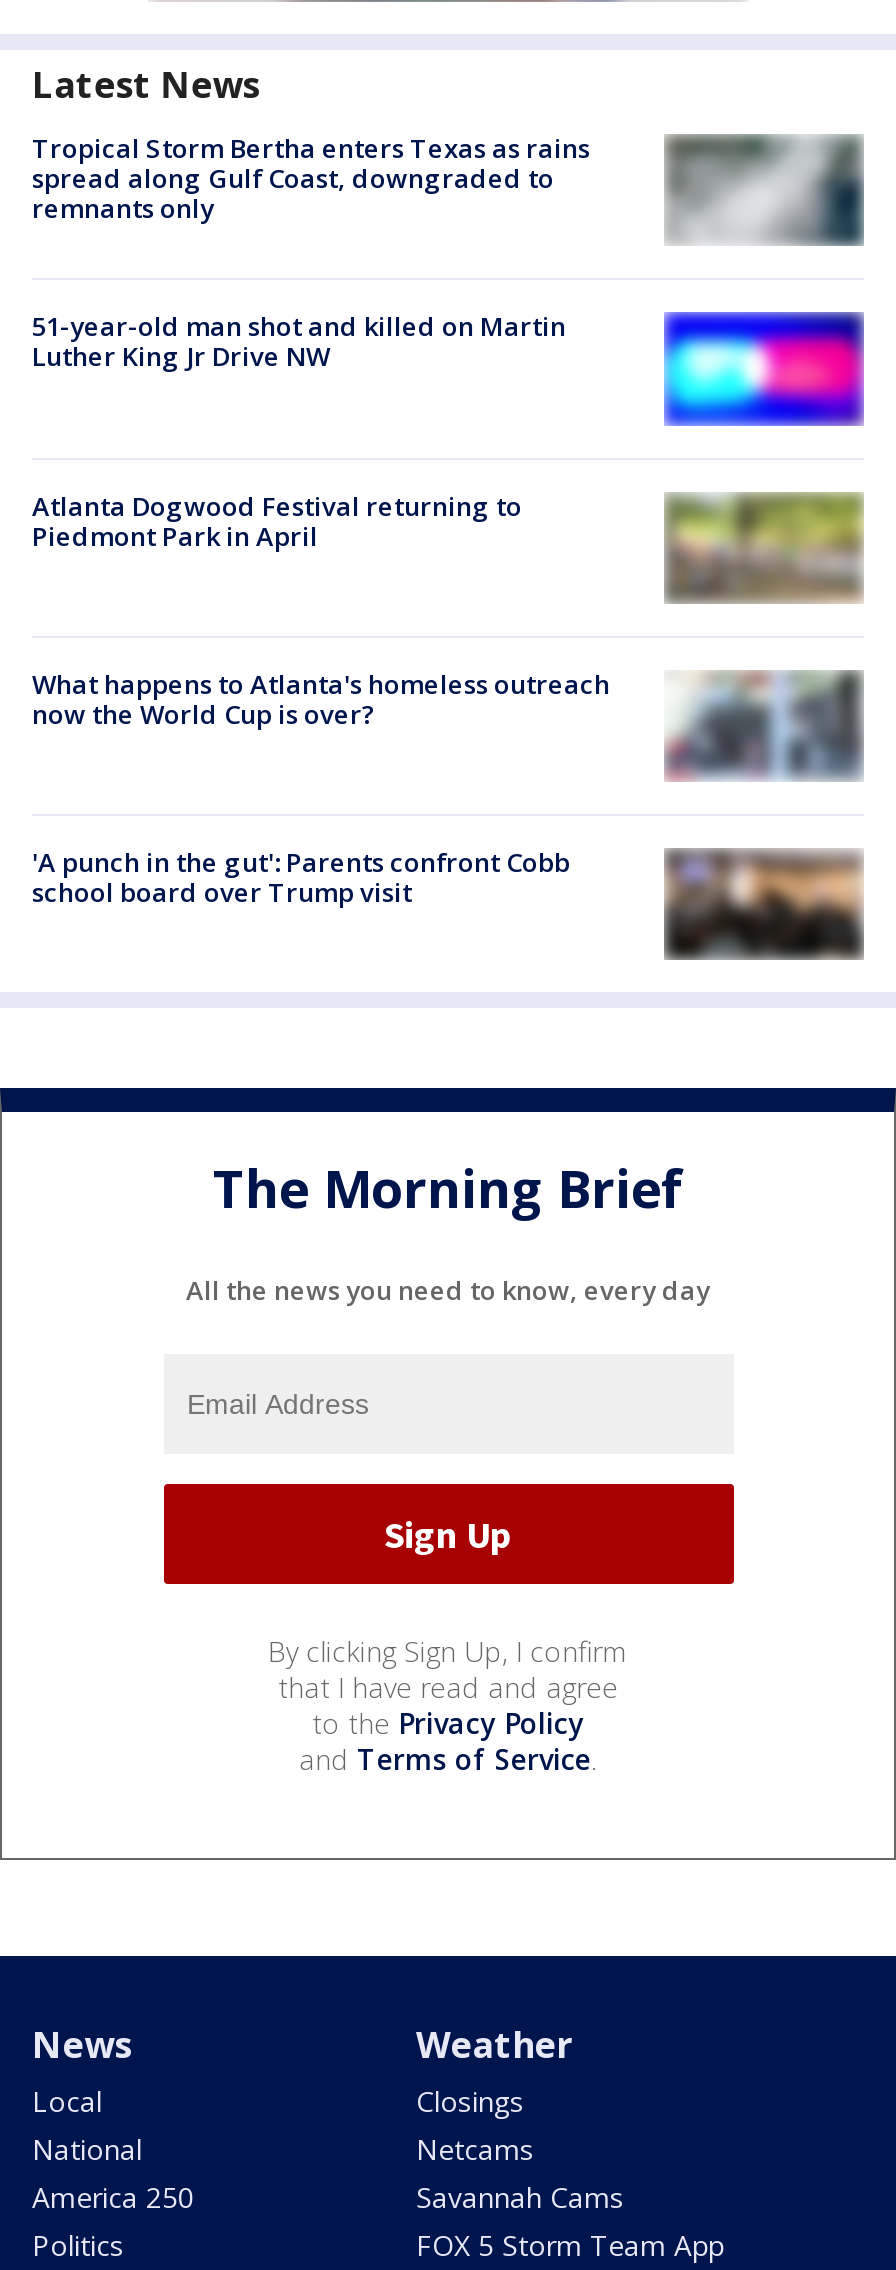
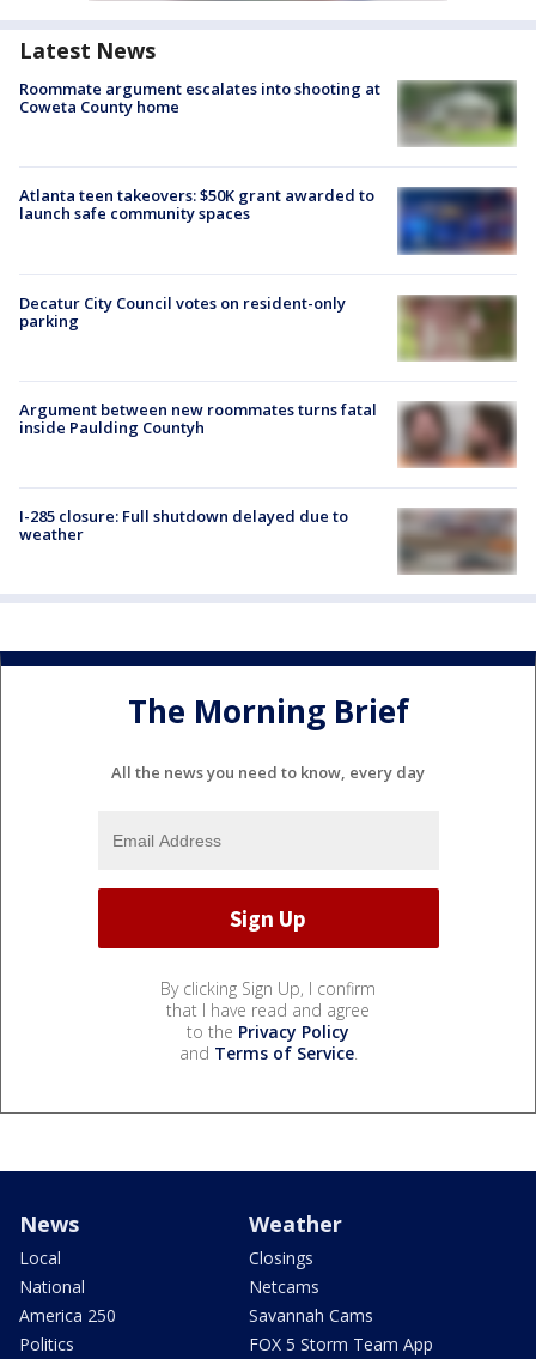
[32,130,590,226] Tropical Storm Bertha enters Texas as rains | spread along Gulf Coast, downgraded to | remnants only -> [19,78,380,117] Roommate argument escalates into shooting at | Coweta County home
[672,136,864,246] [image] -> [401,80,517,147] [image]
[32,308,566,374] 51-year-old man shot and killed on Martin | Luther King Jr Drive NW -> [19,185,374,224] Atlanta teen takeovers: $50K grant awarded to | launch safe community spaces
[664,312,864,426] [image] -> [397,187,517,255] [image]
[32,487,522,553] Atlanta Dogwood Festival returning to | Piedmont Park in April -> [19,292,346,331] Decatur City Council votes on resident-only | parking
[666,492,864,602] [image] -> [397,295,516,362] [image]
[32,666,864,782] [image] | What happens to Atlanta's homeless outreach | now the World Cup is over? -> [19,398,517,468] [image] | Argument between new roommates turns fatal | inside Paulding Countyh
[32,844,570,910] 'A punch in the gut': Parents confront Cobb | school board over Trump visit -> [19,505,348,545] I-285 closure: Full shutdown delayed due to | weather
[666,850,862,958] [image] -> [400,510,516,575] [image]

